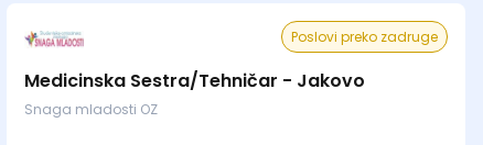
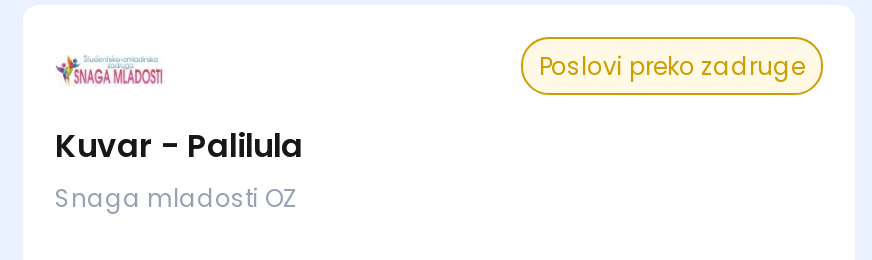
[24,68,365,93] Medicinska Sestra/Tehničar - Jakovo -> [55,123,303,169] Kuvar - Palilula

